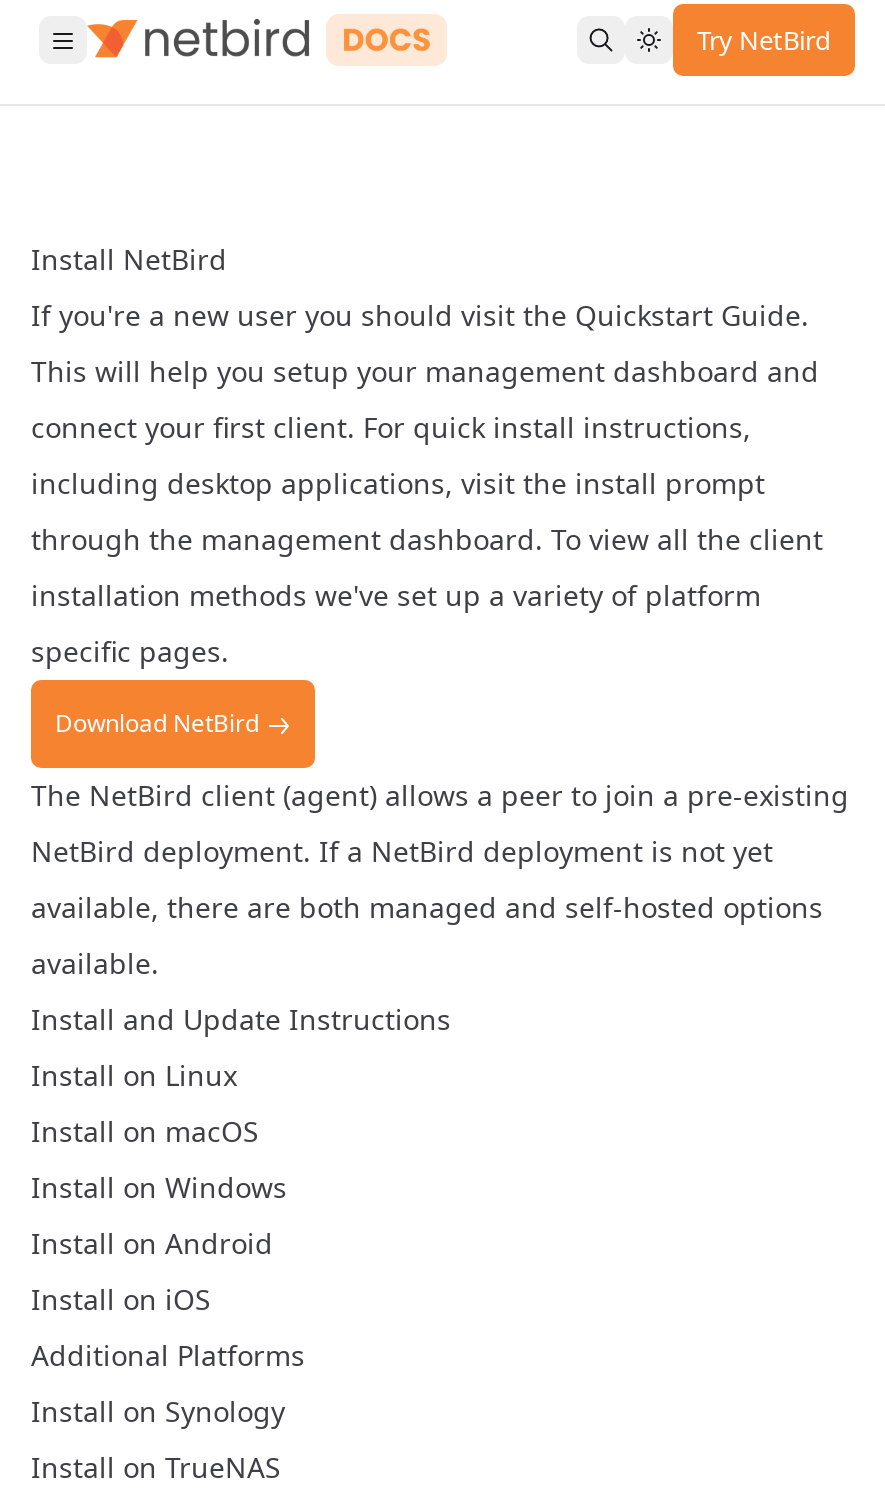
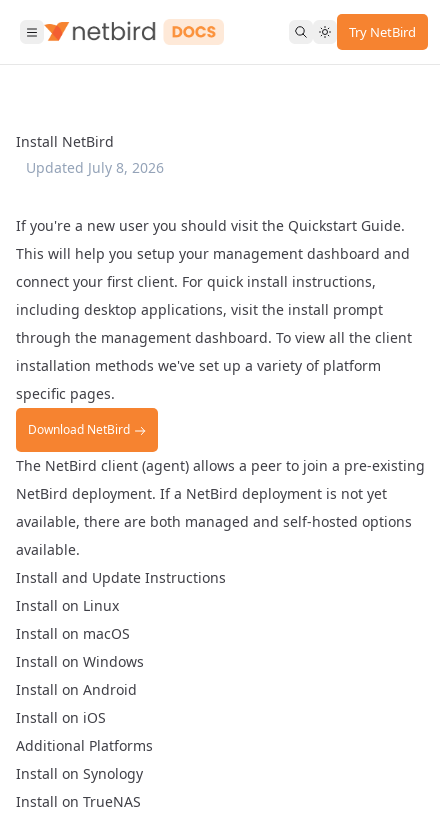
none -> [26,158,164,177] Updated July 8, 2026

